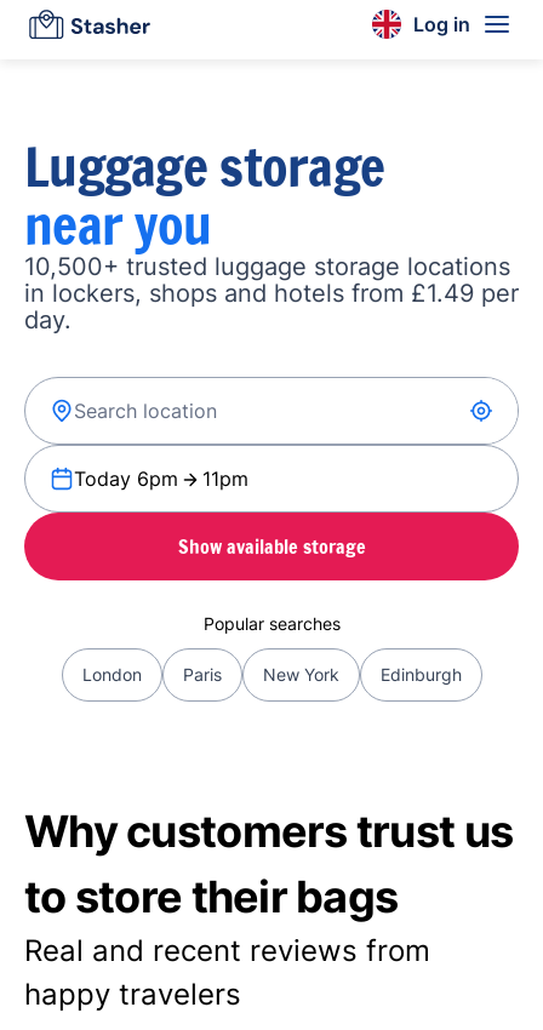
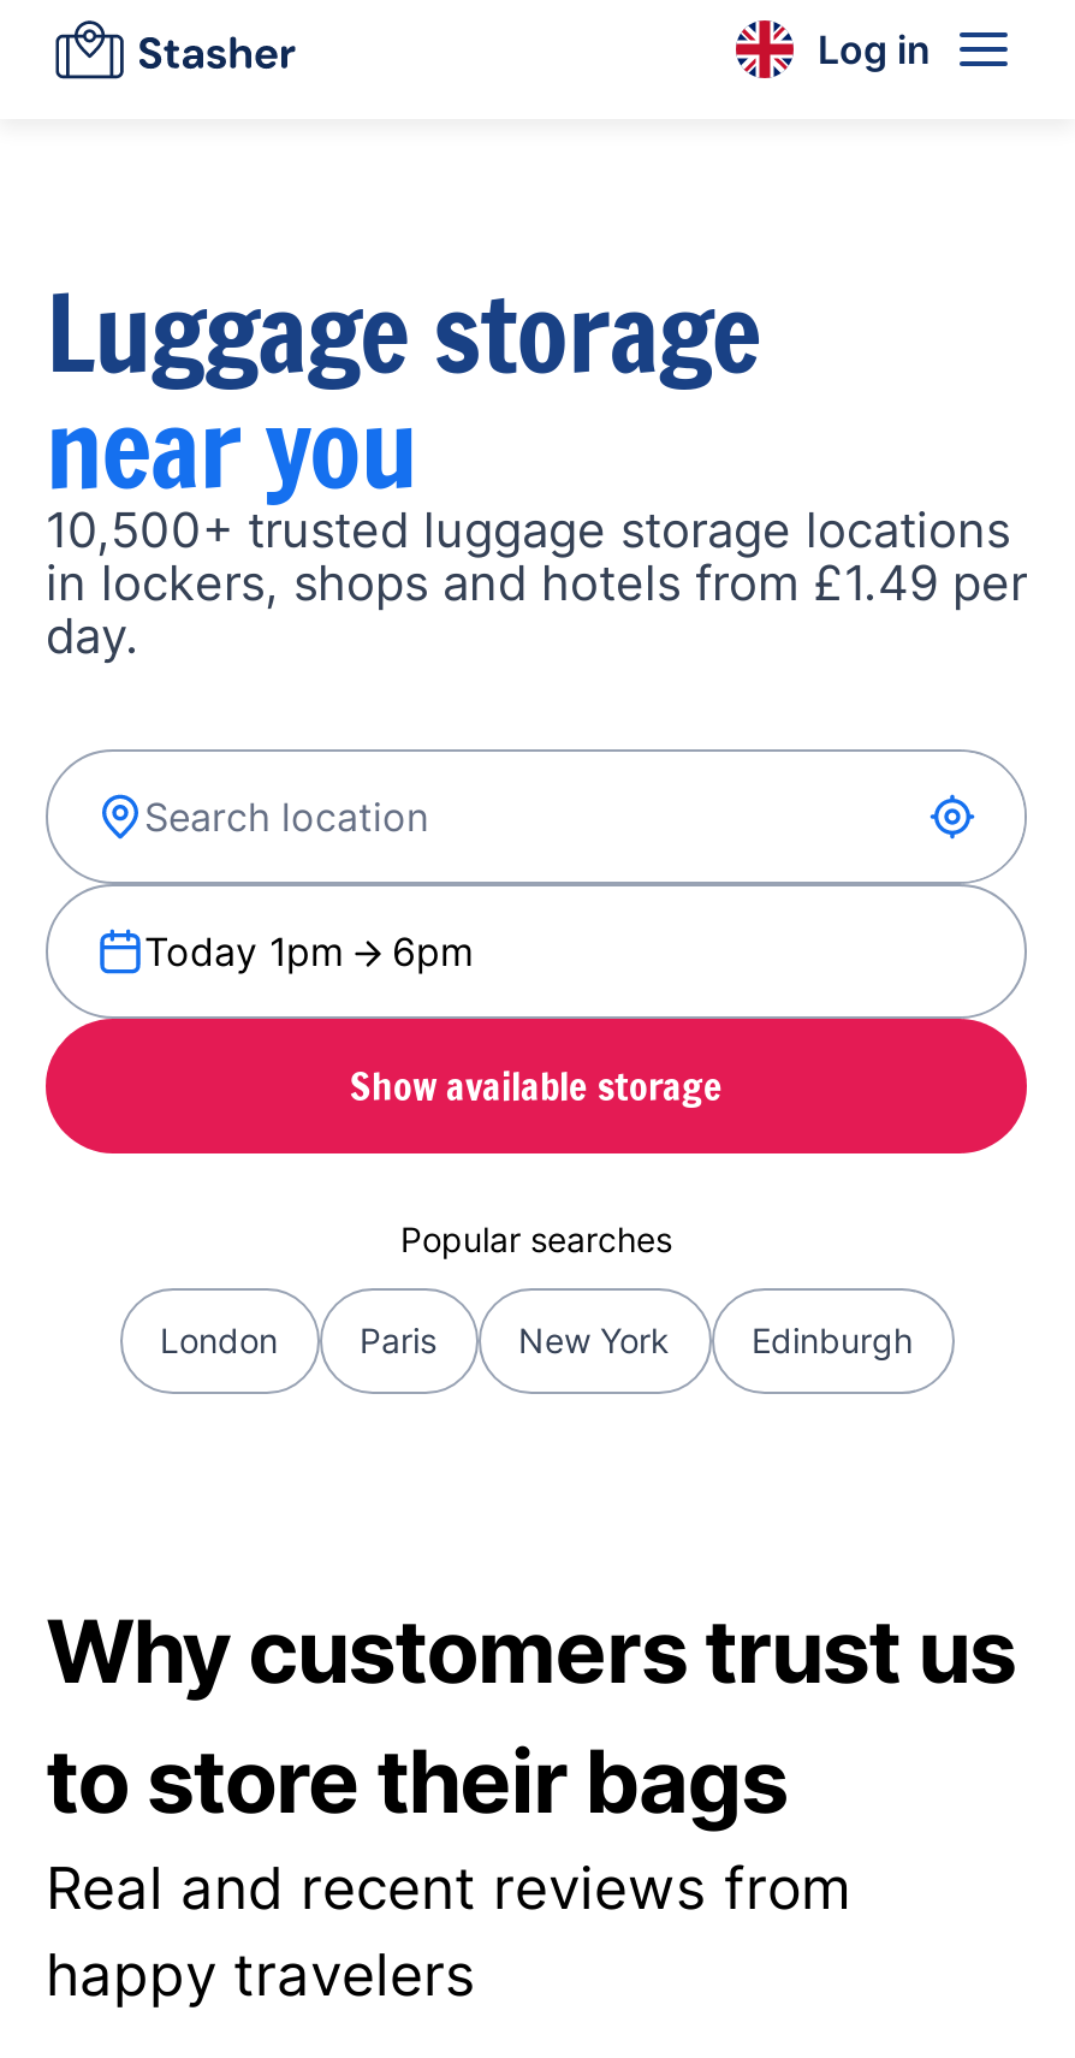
[74,467,248,491] Today 6pm | 11pm -> [144,927,474,975] Today 1pm | 6pm

